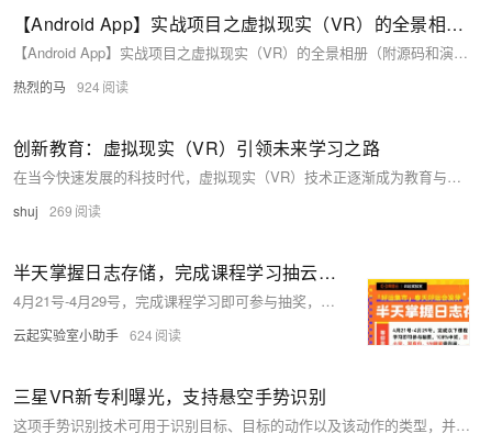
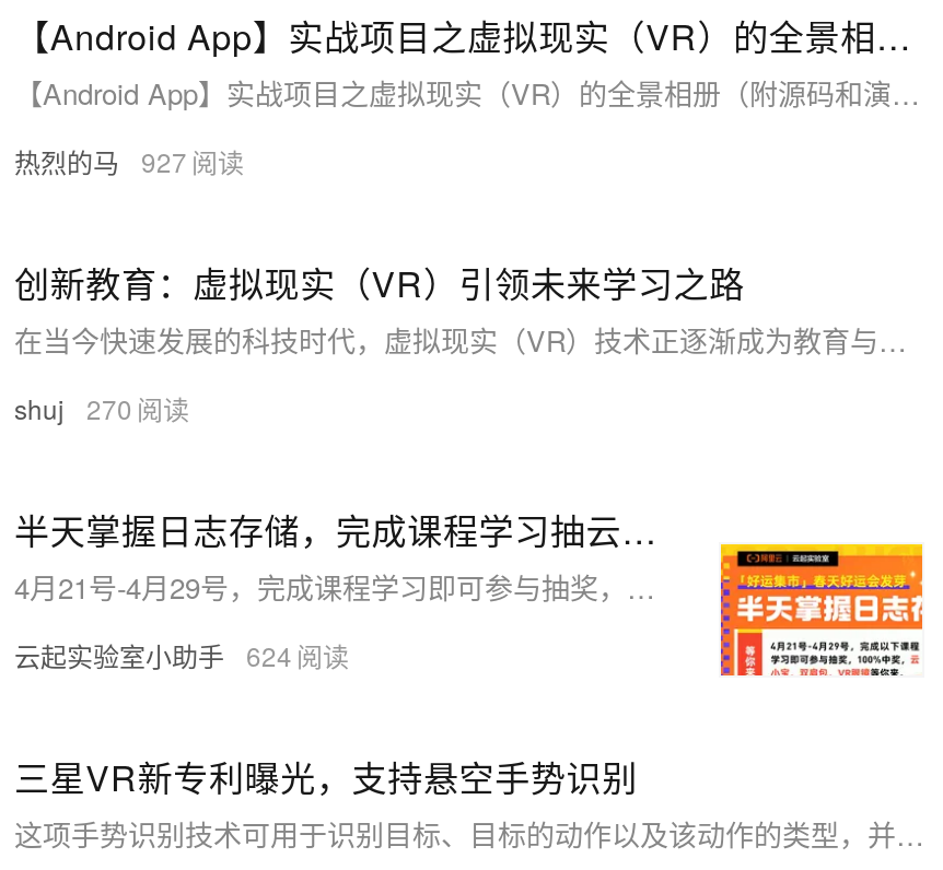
[13,77,100,96] 热烈的马 924 -> [14,142,187,179] 热烈的马 927
[13,201,72,220] shuj 269 -> [14,389,132,426] shuj 270

